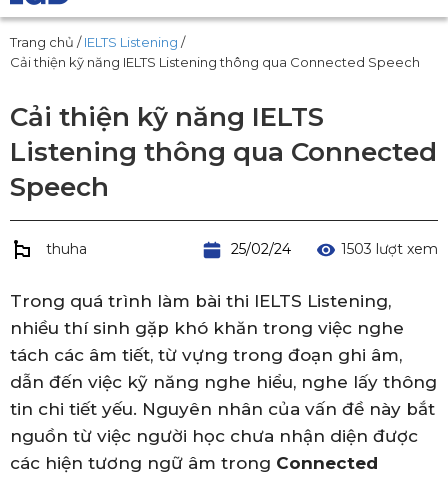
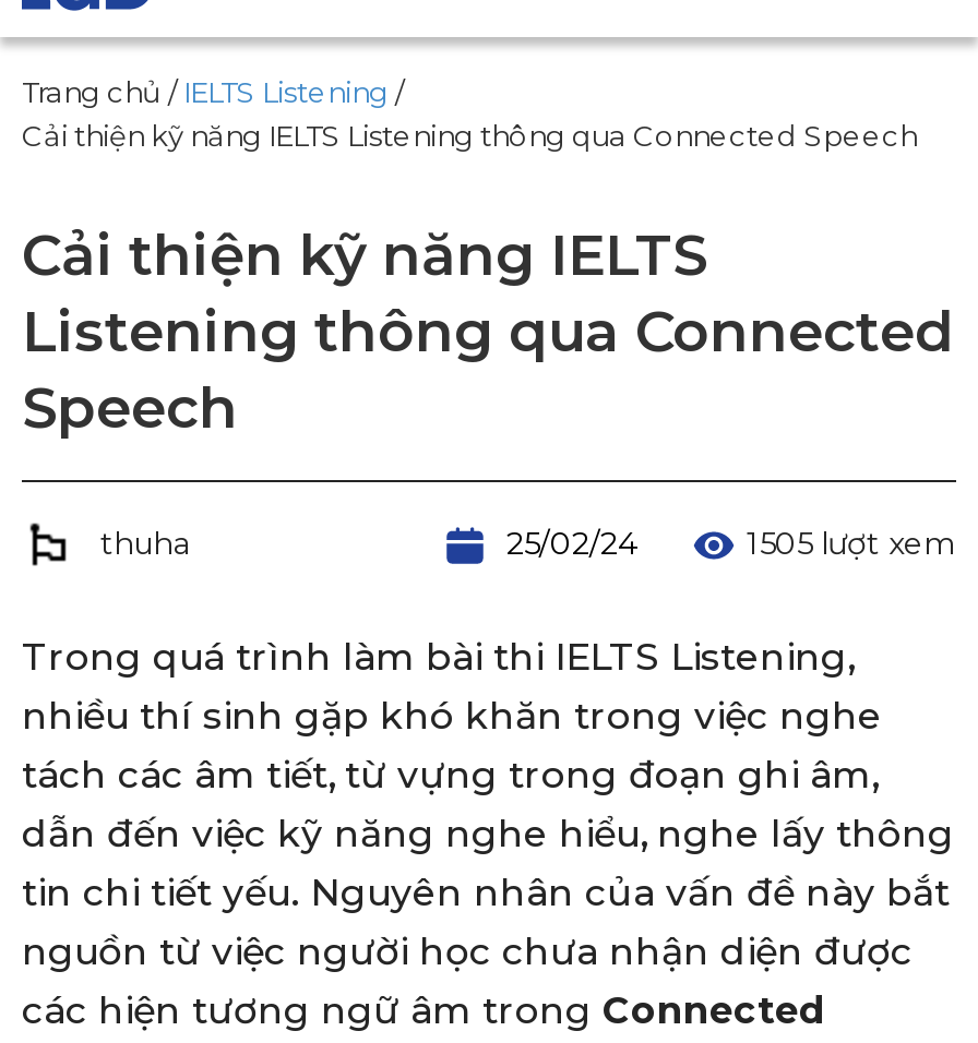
[341,240,438,258] 1503 lượt xem -> [747,524,956,563] 1505 lượt xem

